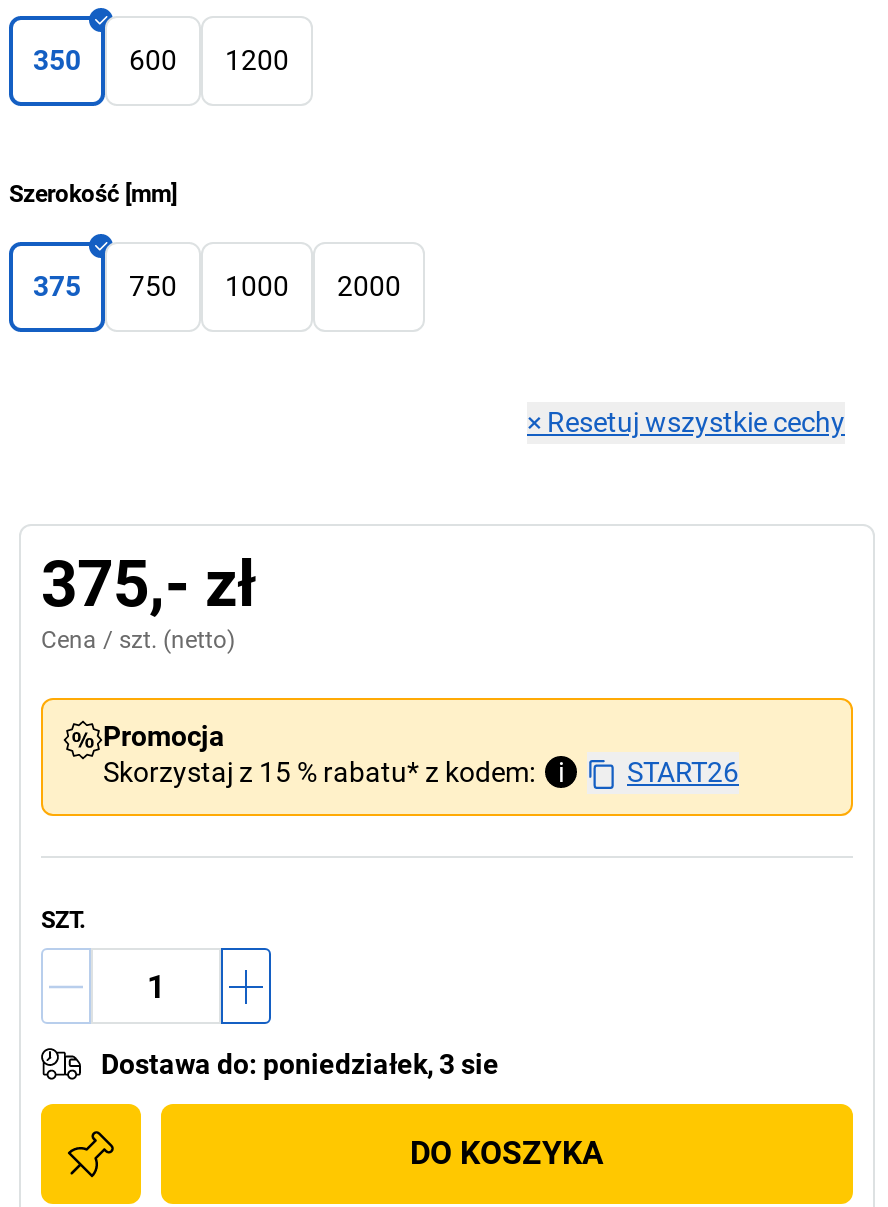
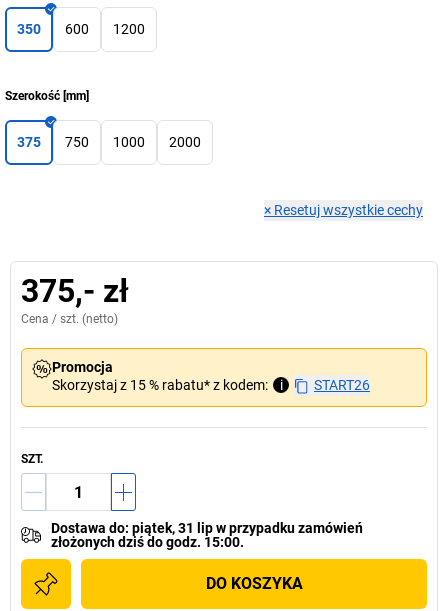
[101,1048,499,1080] Dostawa do: poniedziałek, 3 sie -> [51,520,363,550] Dostawa do: piątek, 31 lip w przypadku zamówień | złożonych dziś do godz. 15:00.

